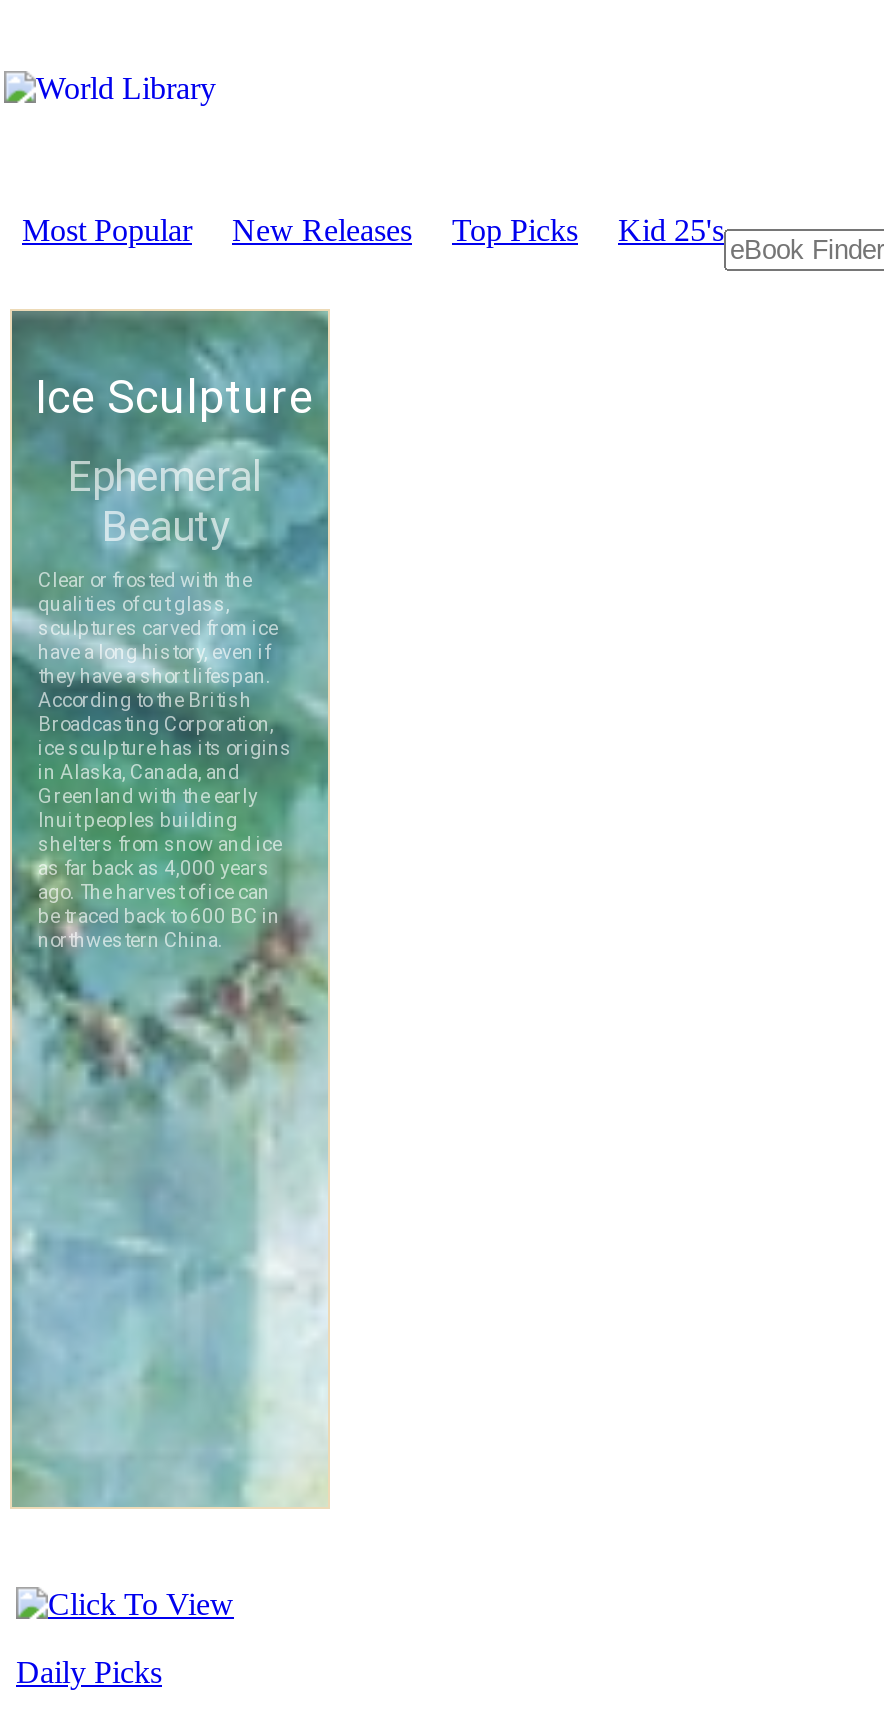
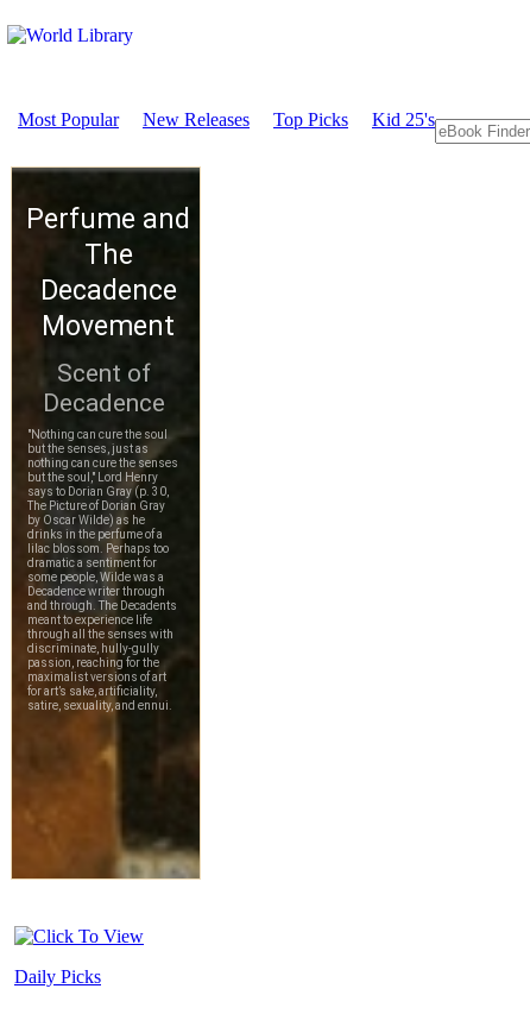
[10,309,330,1509] [image] -> [11,168,201,880] [image]

